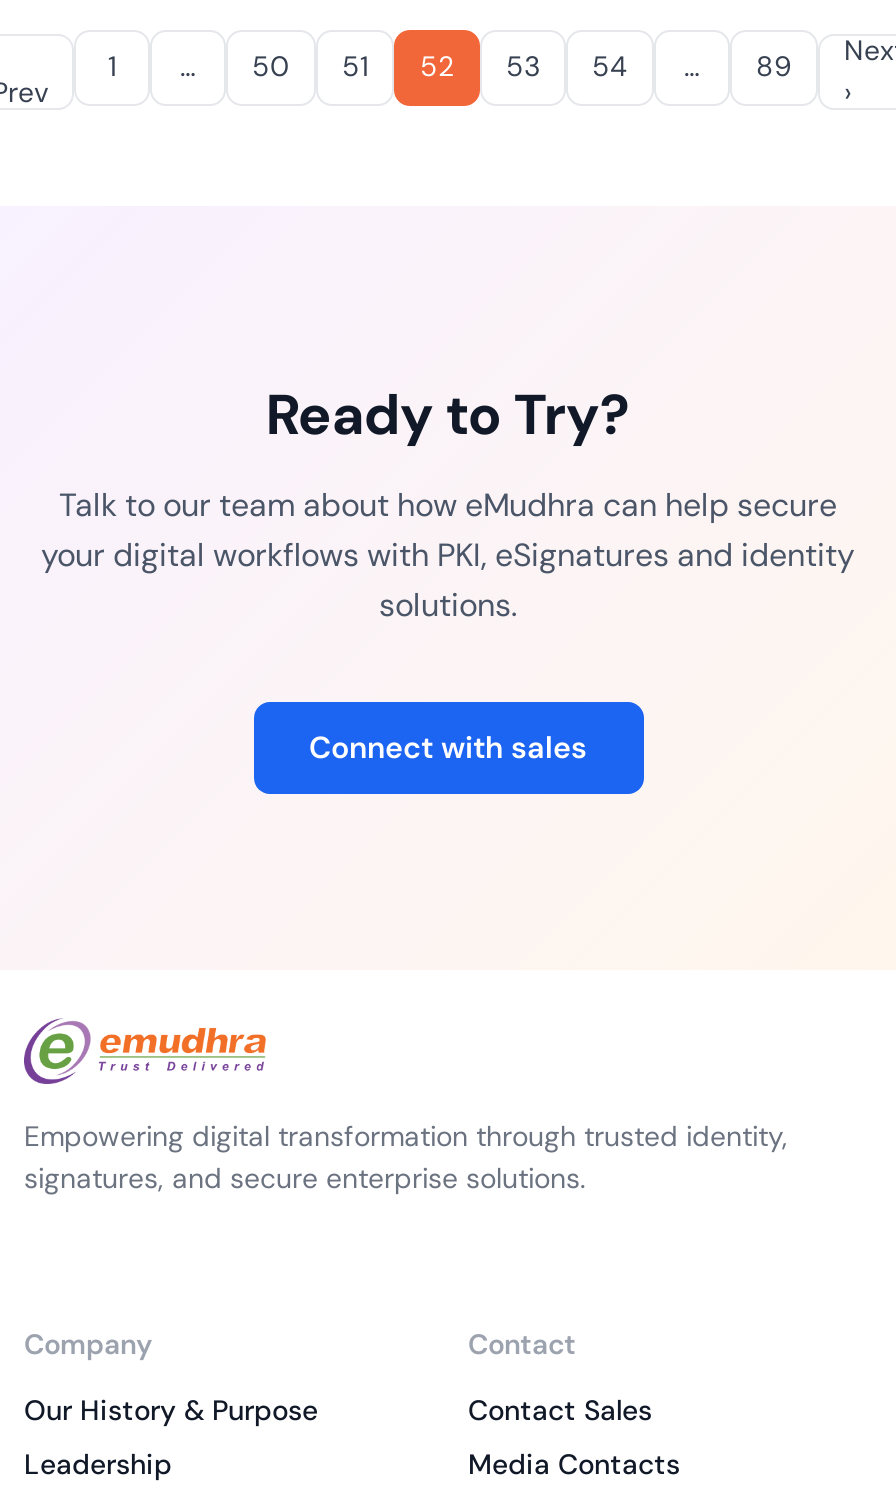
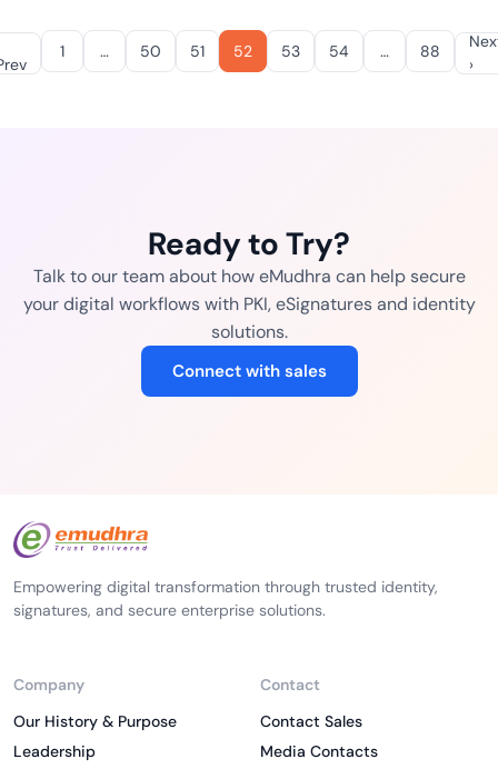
[756,48,792,84] 89 -> [420,41,440,61] 88

